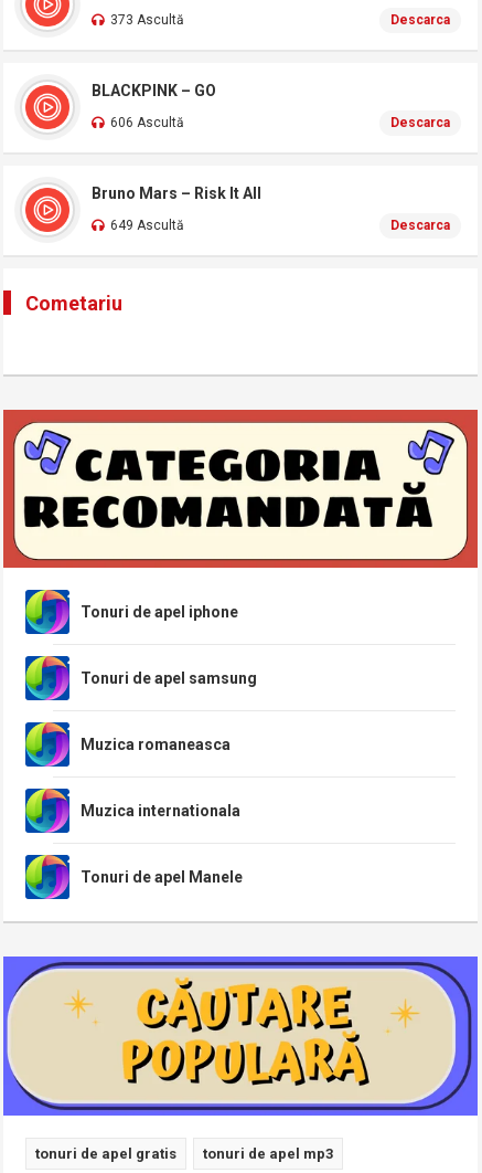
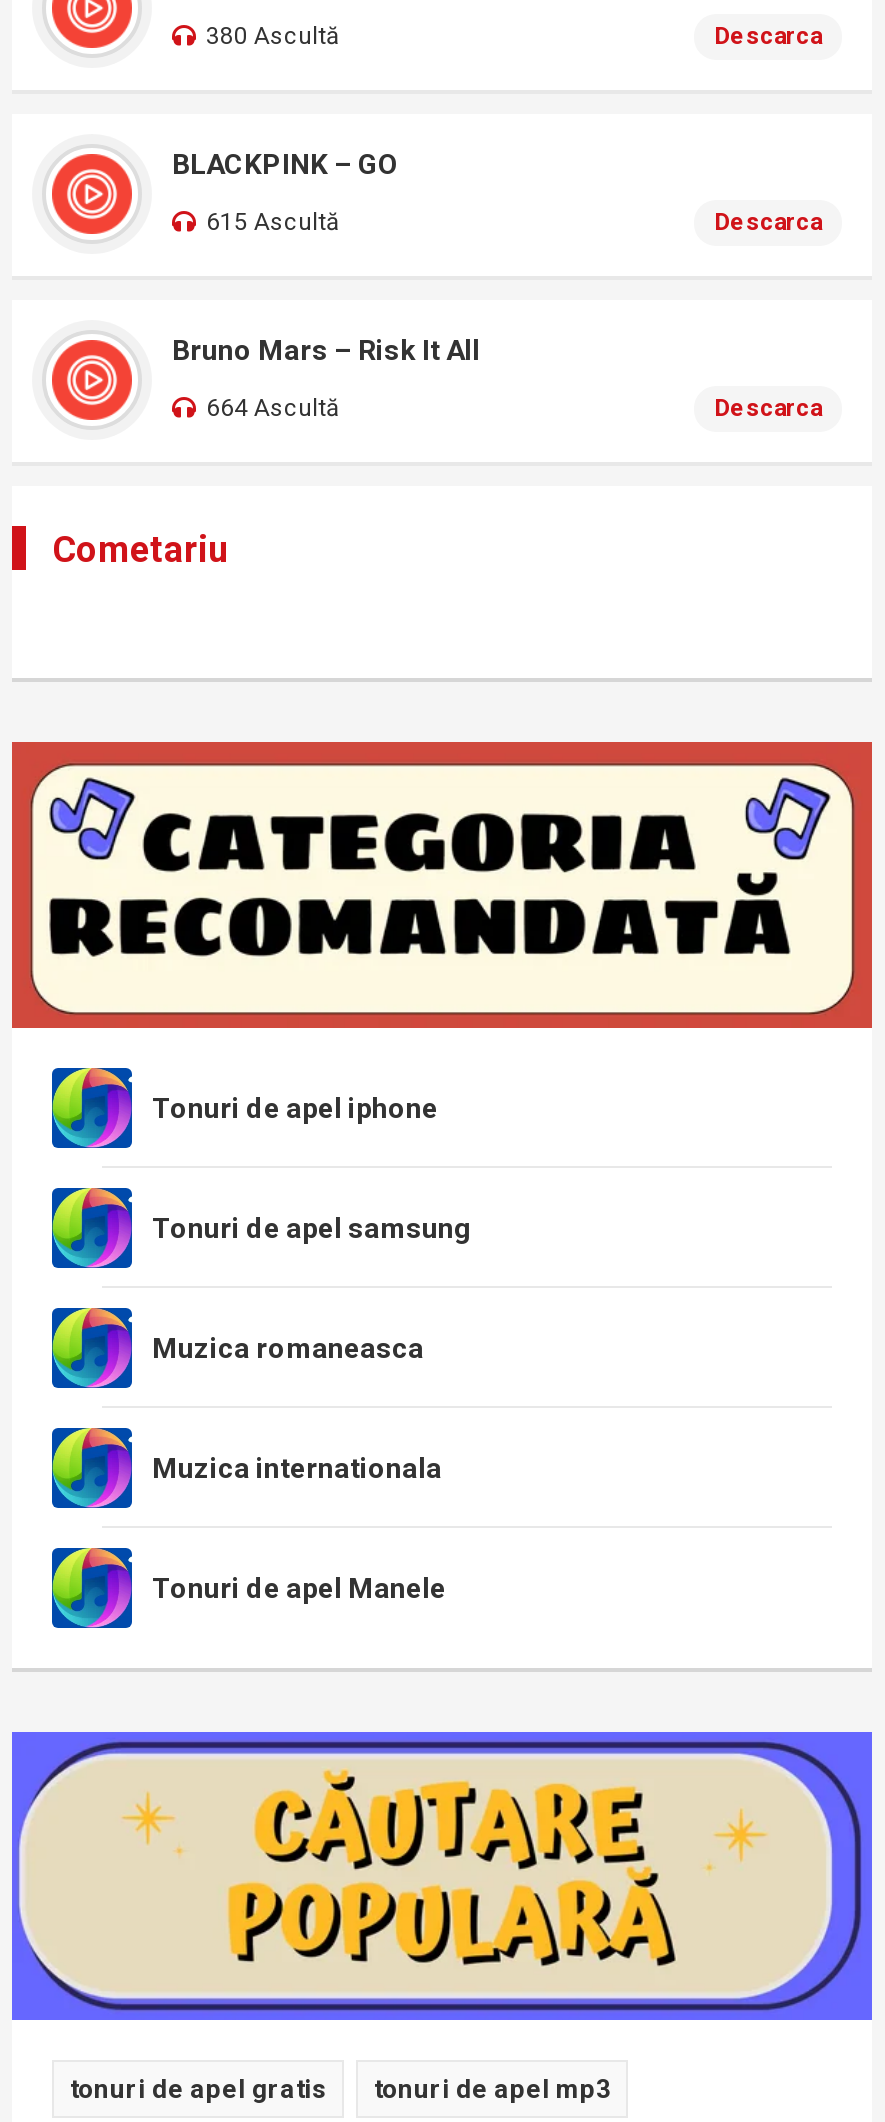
[110,12,184,28] 373 Ascultă -> [206,22,340,50] 380 Ascultă
[110,115,184,130] 606 Ascultă -> [206,208,340,236] 615 Ascultă
[110,218,184,233] 649 Ascultă -> [206,394,340,422] 664 Ascultă

